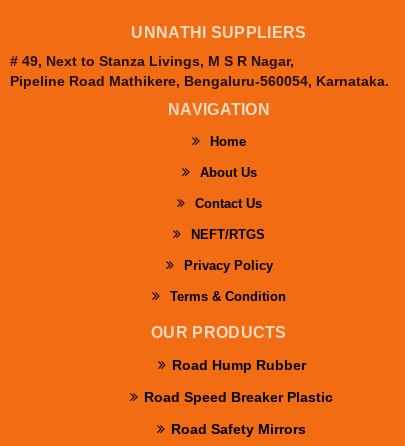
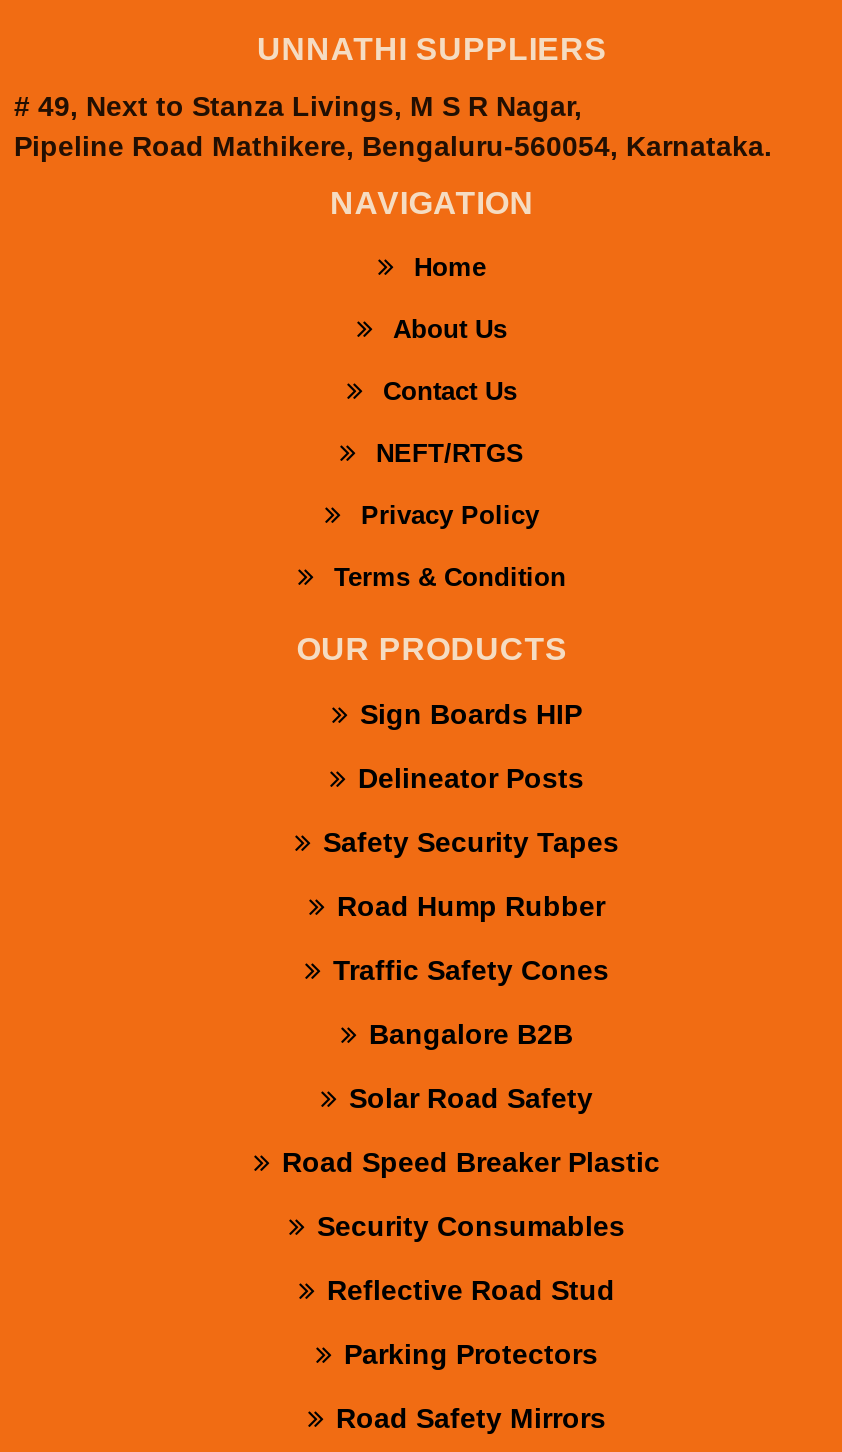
none -> [323,698,619,858] Sign Boards HIP | Delineator Posts | Safety Security Tapes
none -> [333,954,609,1114] Traffic Safety Cones | Bangalore B2B | Solar Road Safety
none -> [317,1210,625,1370] Security Consumables | Reflective Road Stud | Parking Protectors

